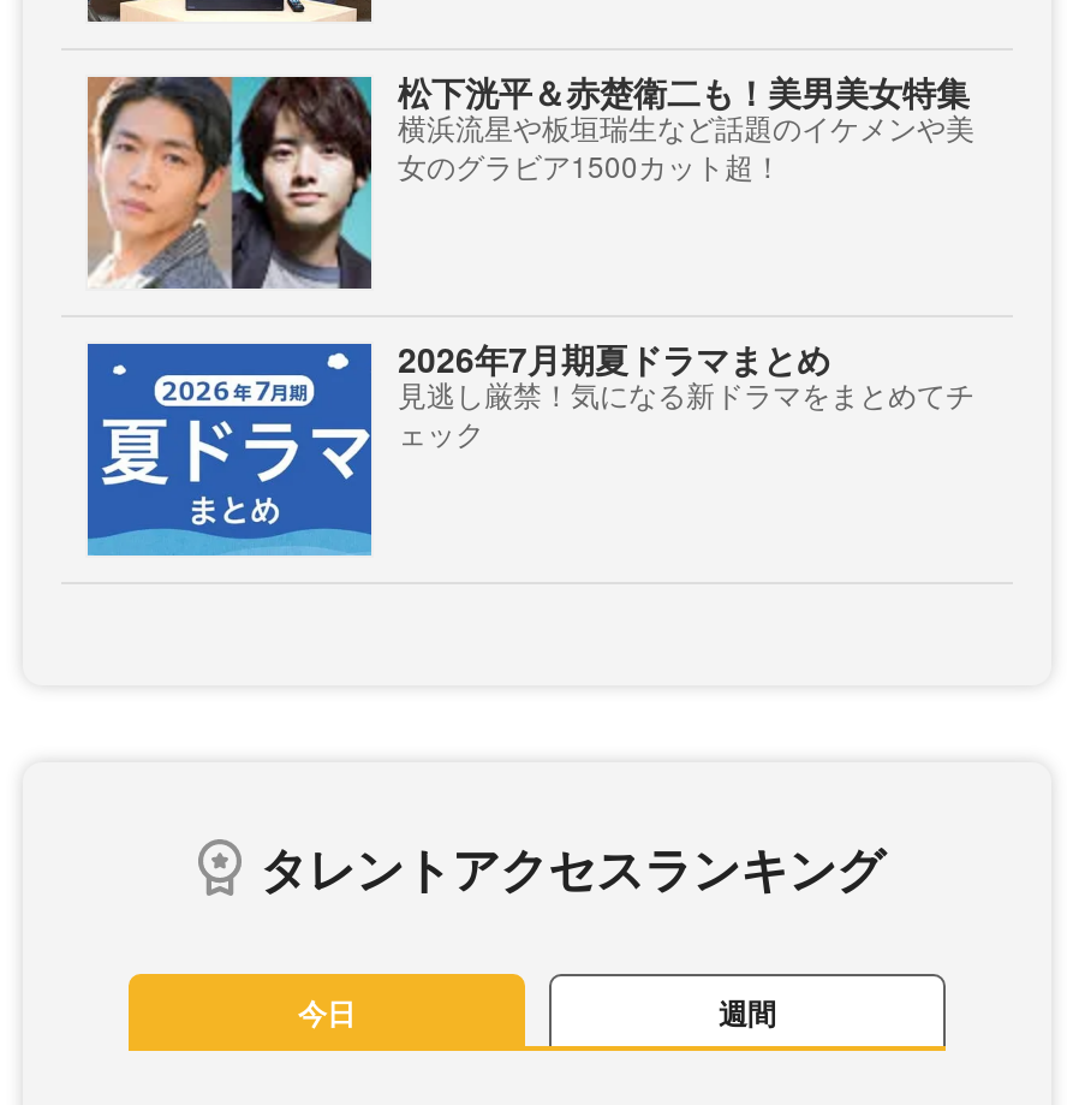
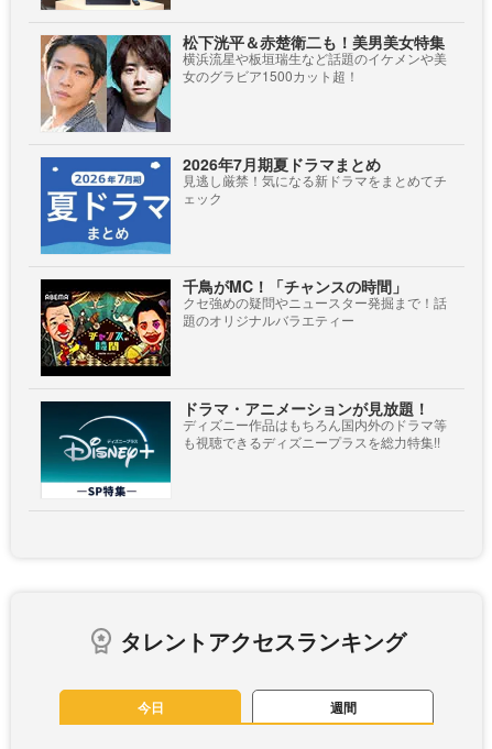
none -> [40,275,447,377] [image] | 千鳥がMC！「チャンスの時間」 | クセ強めの疑問やニュースター発掘まで！話 | 題のオリジナルバラエティー
none -> [40,397,447,497] [image] | ドラマ・アニメーションが見放題！ | ディズニー作品はもちろん国内外のドラマ等 | も視聴できるディズニープラスを総力特集!!

